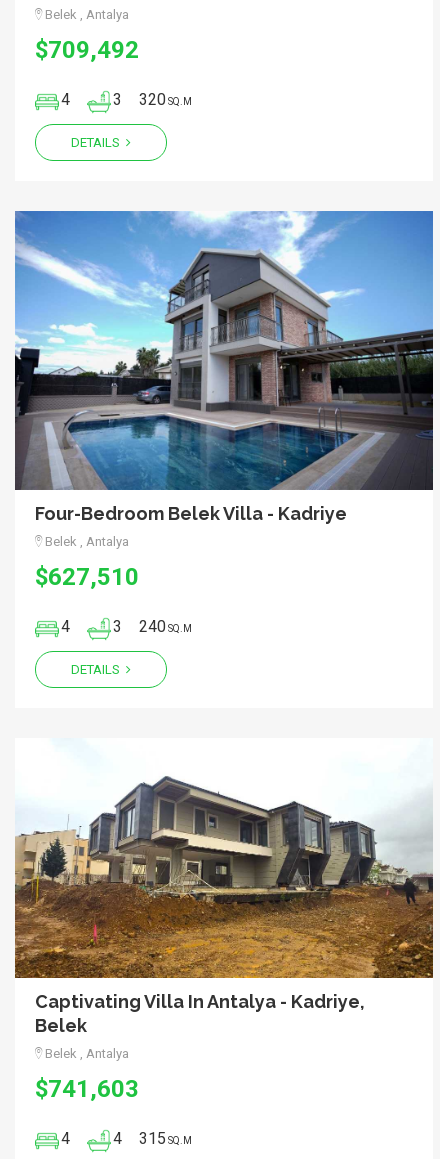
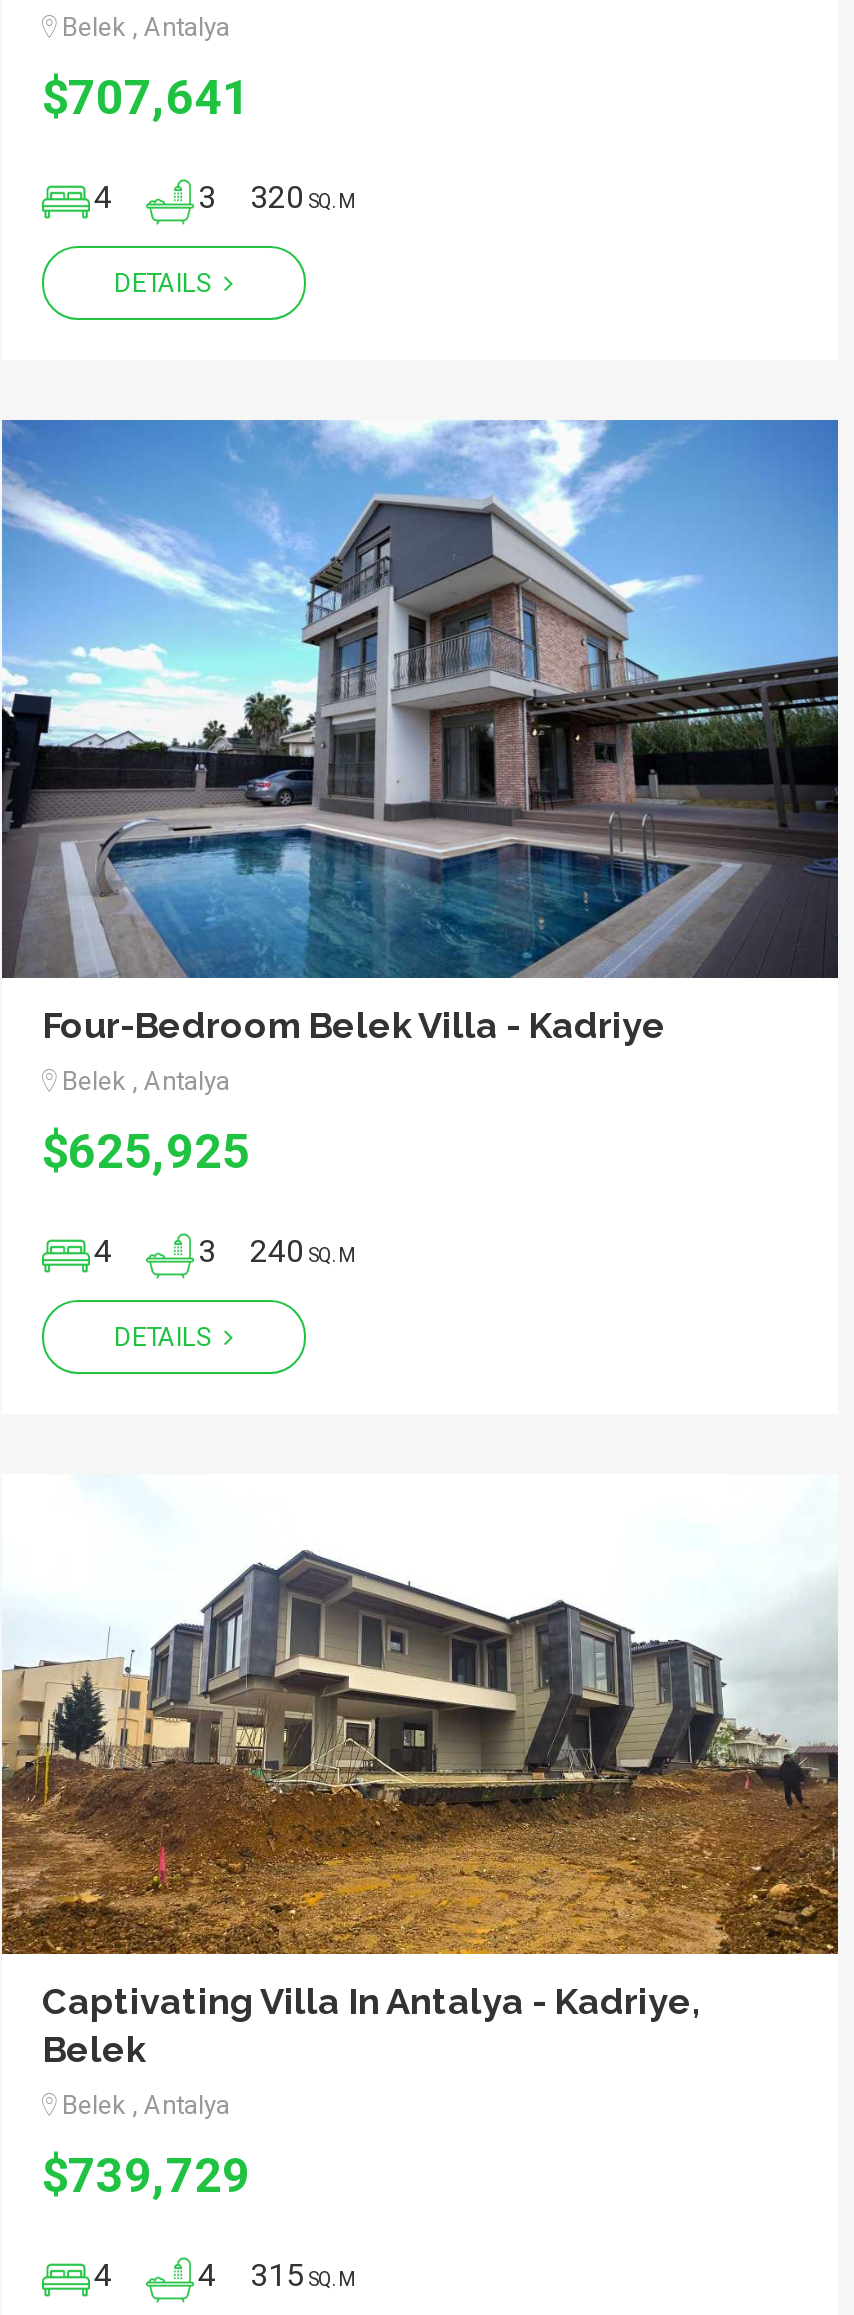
[35,36,139,64] $709,492 -> [42,70,250,126] $707,641
[35,563,139,591] $627,510 -> [42,1123,250,1179] $625,925
[35,1075,139,1103] $741,603 -> [42,2148,250,2204] $739,729

